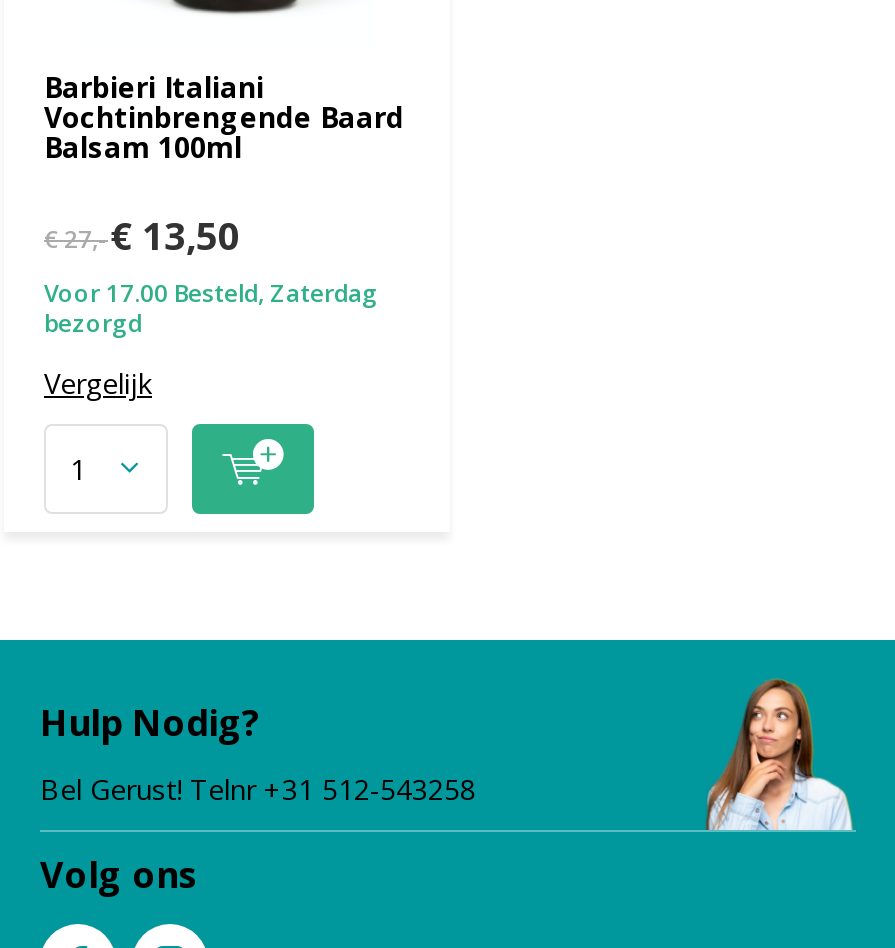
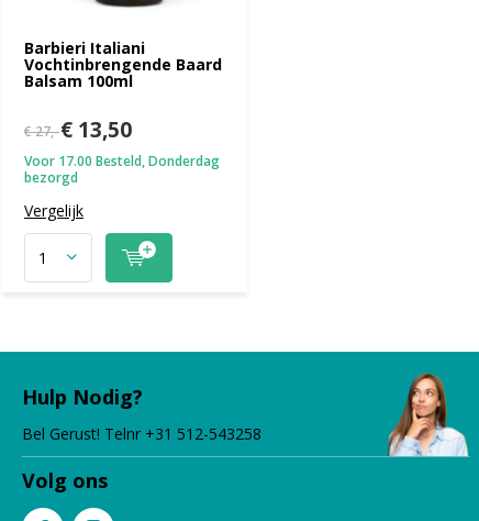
[44,275,378,309] Voor 17.00 Besteld, Zaterdag -> [24,151,220,170] Voor 17.00 Besteld, Donderdag

